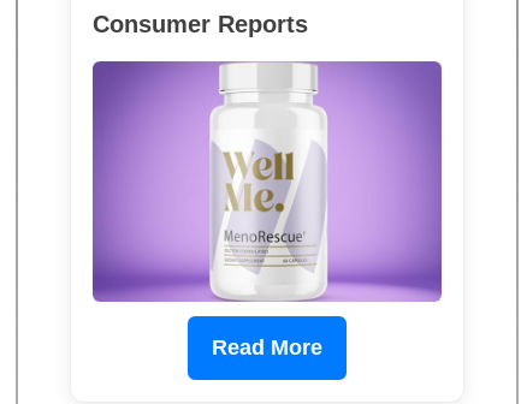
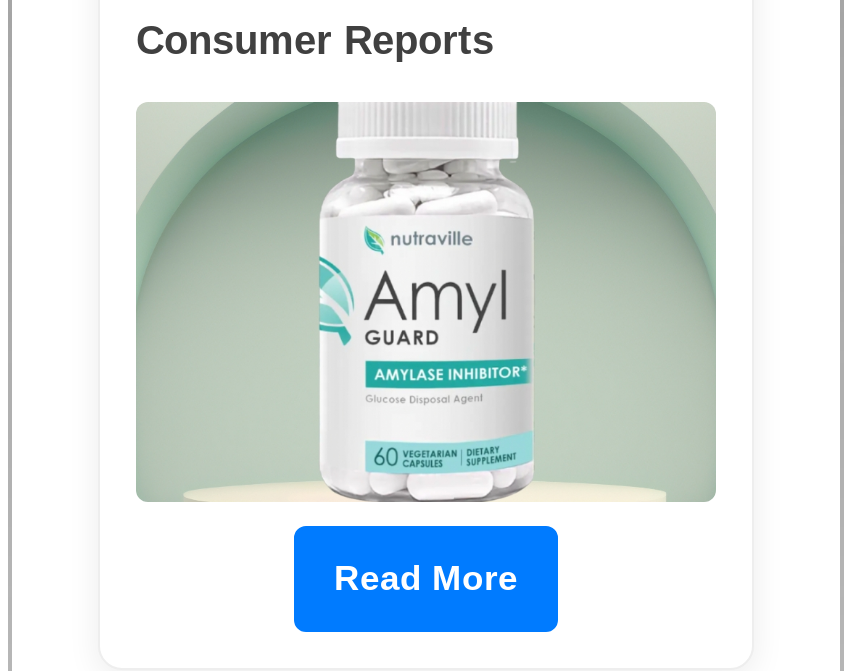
[91,60,443,302] [image] -> [136,101,716,503] [image]

